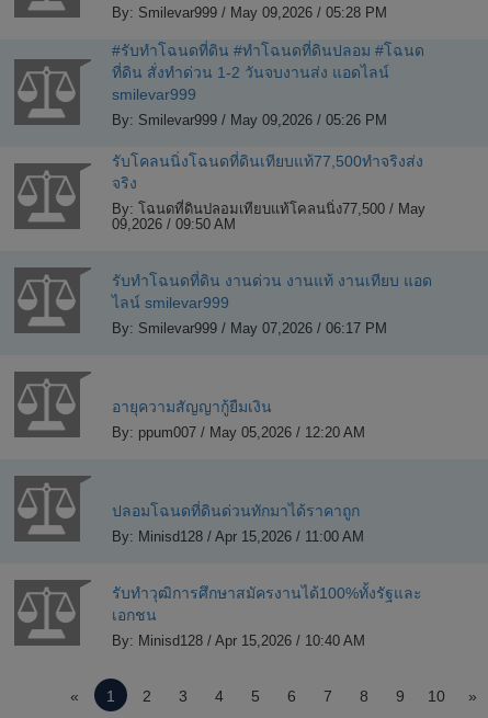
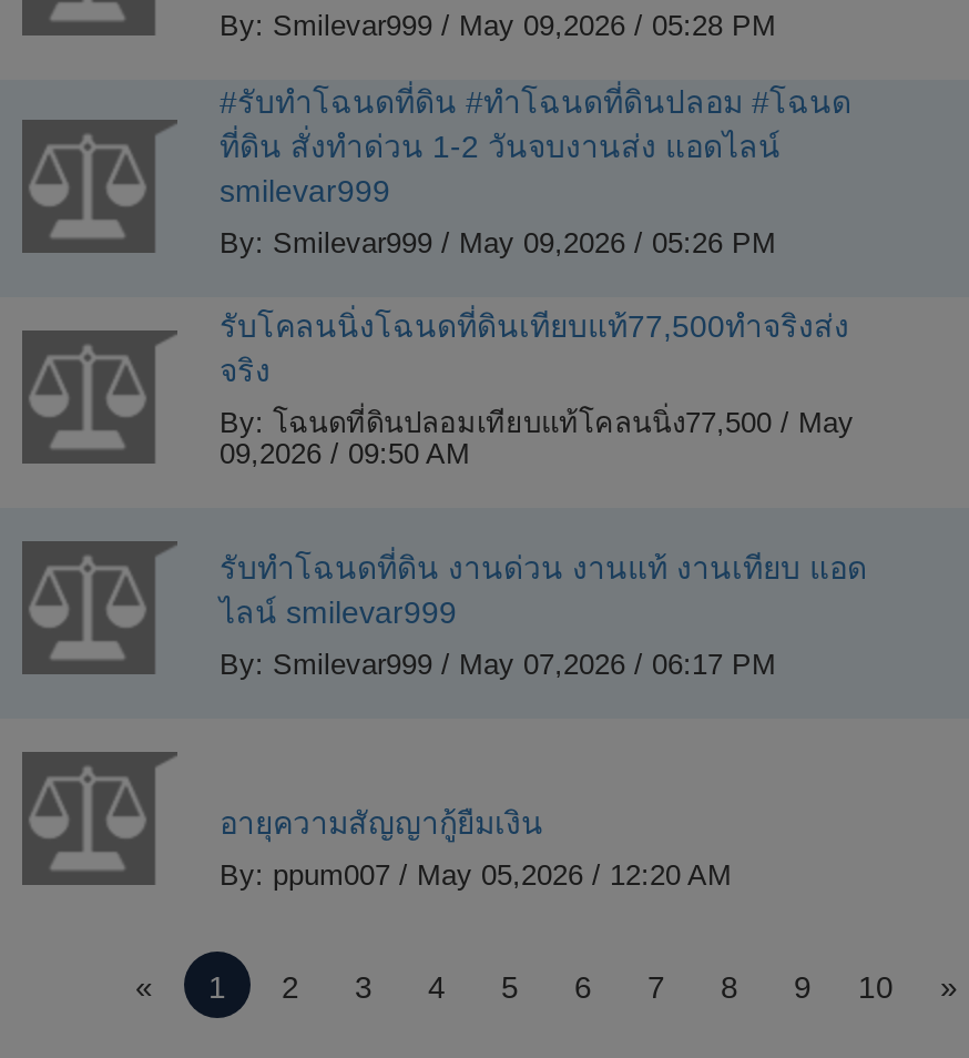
[112,502,422,649] ปลอมโฉนดที่ดินด่วนทักมาได้ราคาถูก | By: Minisd128 / Apr 15,2026 / 11:00 AM | รับทำวุฒิการศึกษาสมัครงานได้100%ทั้งรัฐและ | เอกชน | By: Minisd128 / Apr 15,2026 / 10:40 AM -> none

